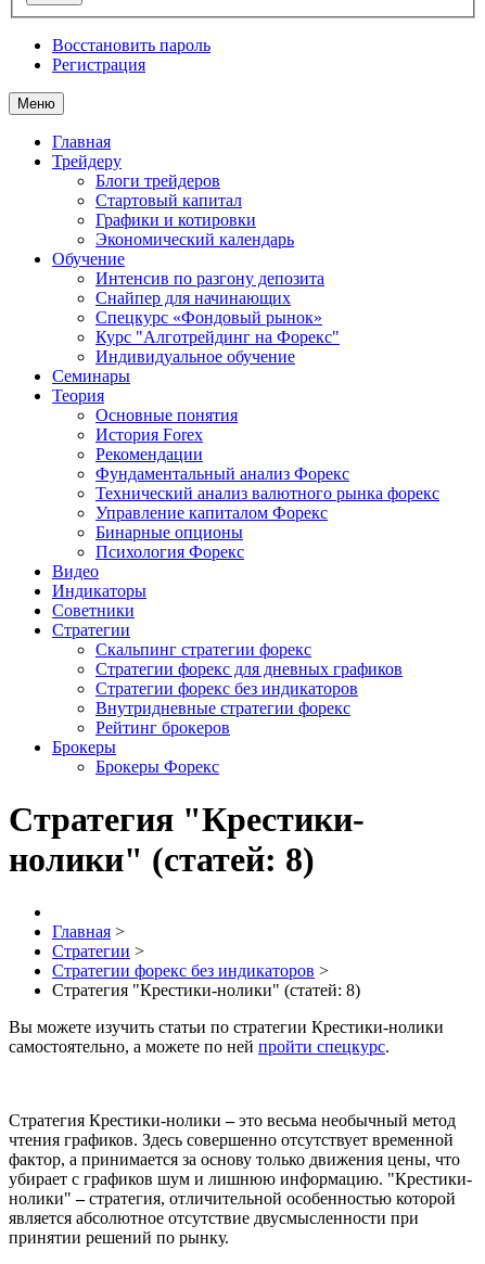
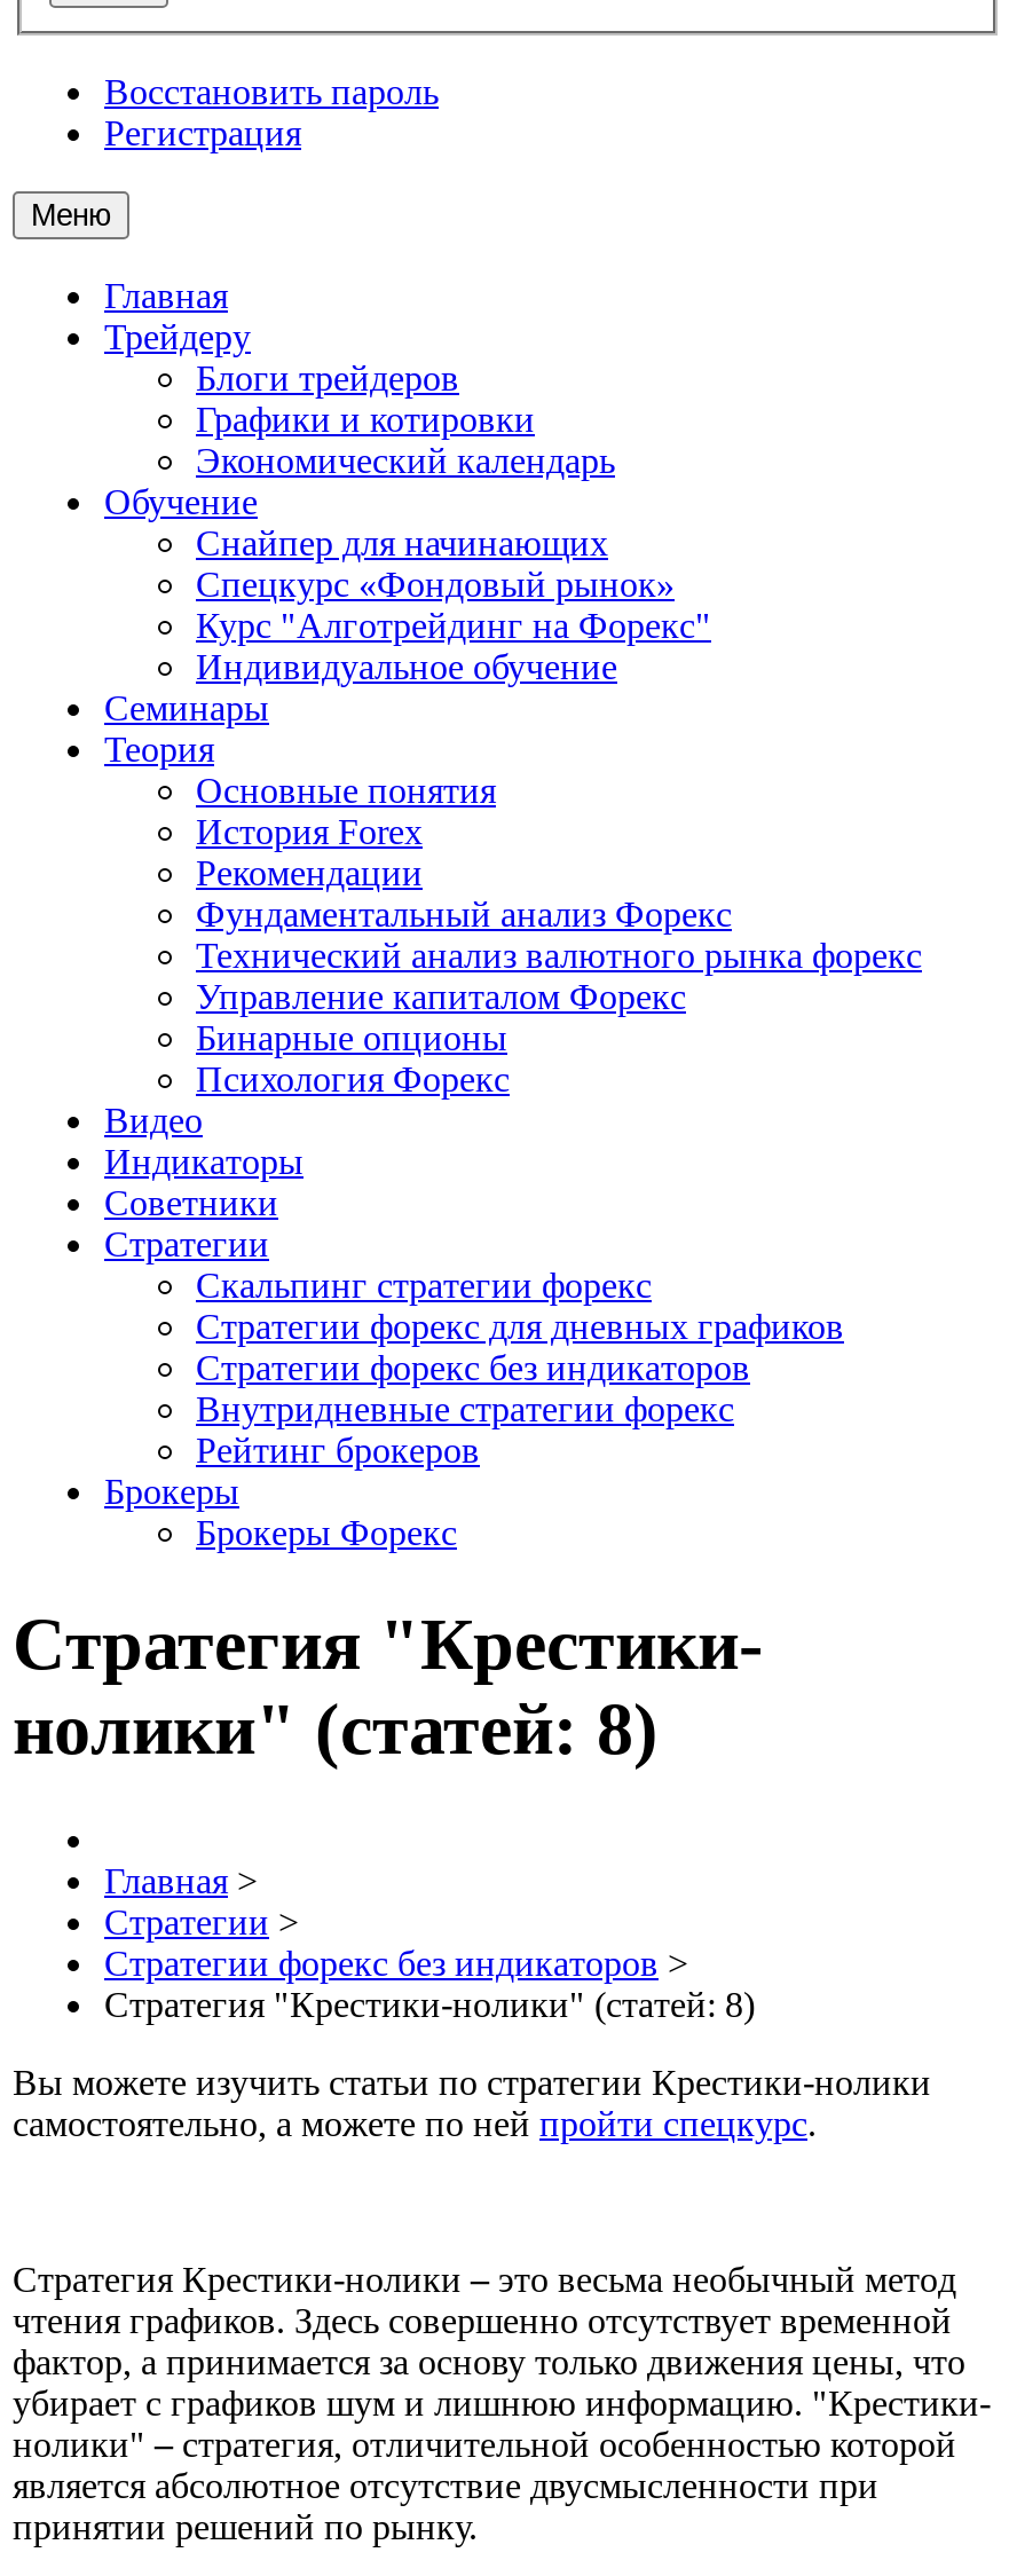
[95,191,242,209] Стартовый капитал -> none
[95,269,324,287] Интенсив по разгону депозита -> none

